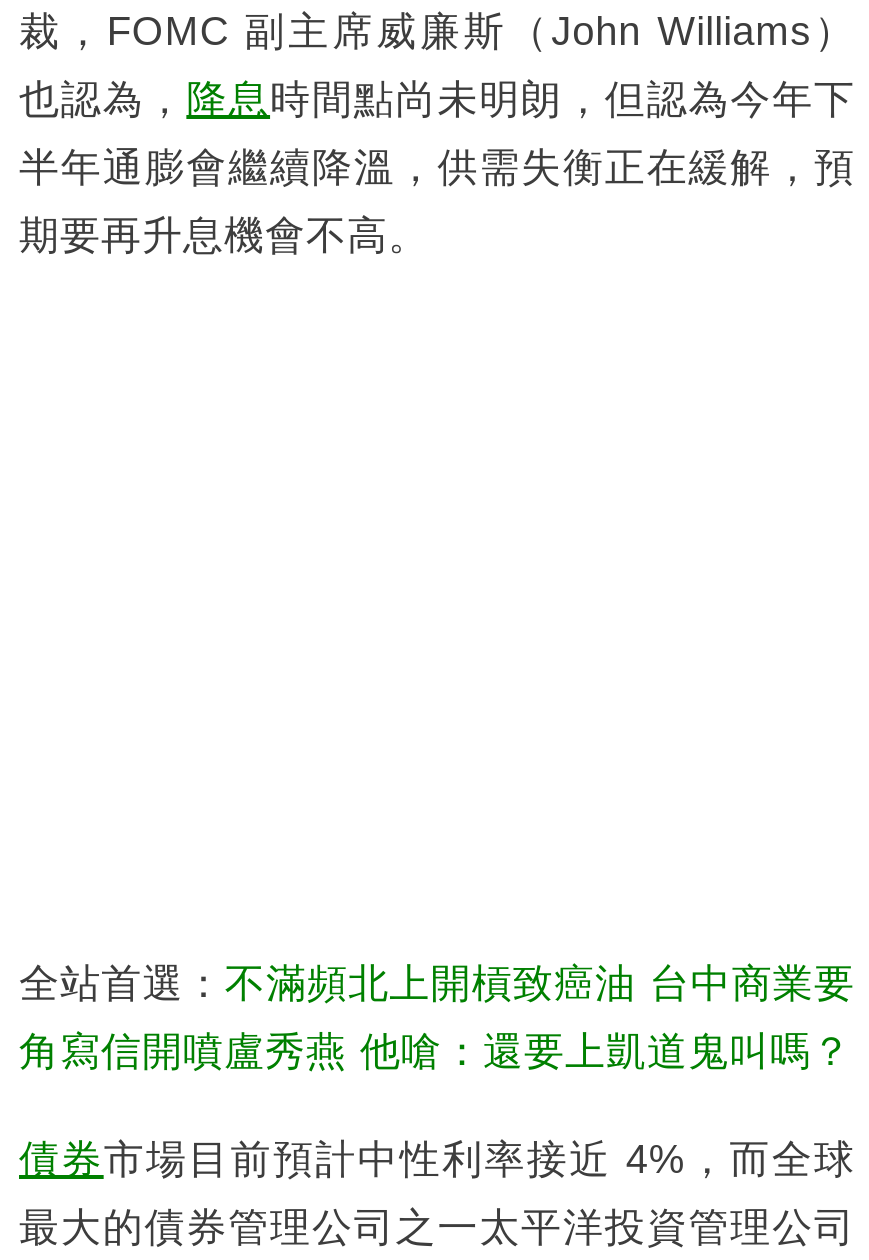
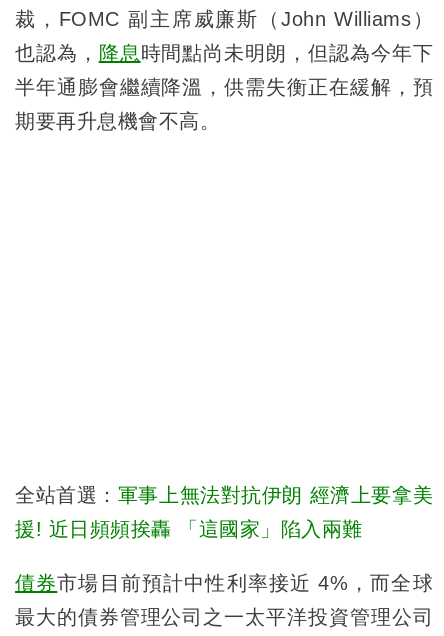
[19,960,855,1004] 全站首選：不滿頻北上開槓致癌油 台中商業要 -> [15,484,433,506] 全站首選：軍事上無法對抗伊朗 經濟上要拿美
[19,1028,852,1072] 角寫信開噴盧秀燕 他嗆：還要上凱道鬼叫嗎？ -> [15,518,362,540] 援! 近日頻頻挨轟 「這國家」陷入兩難

